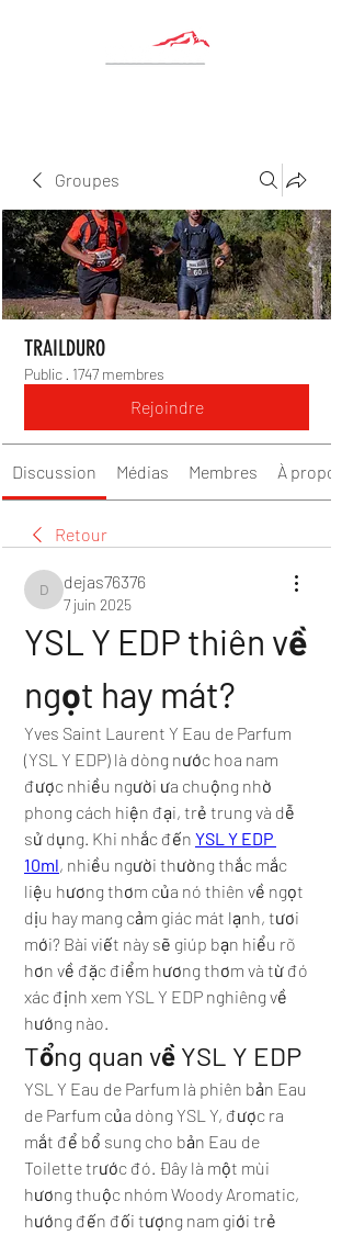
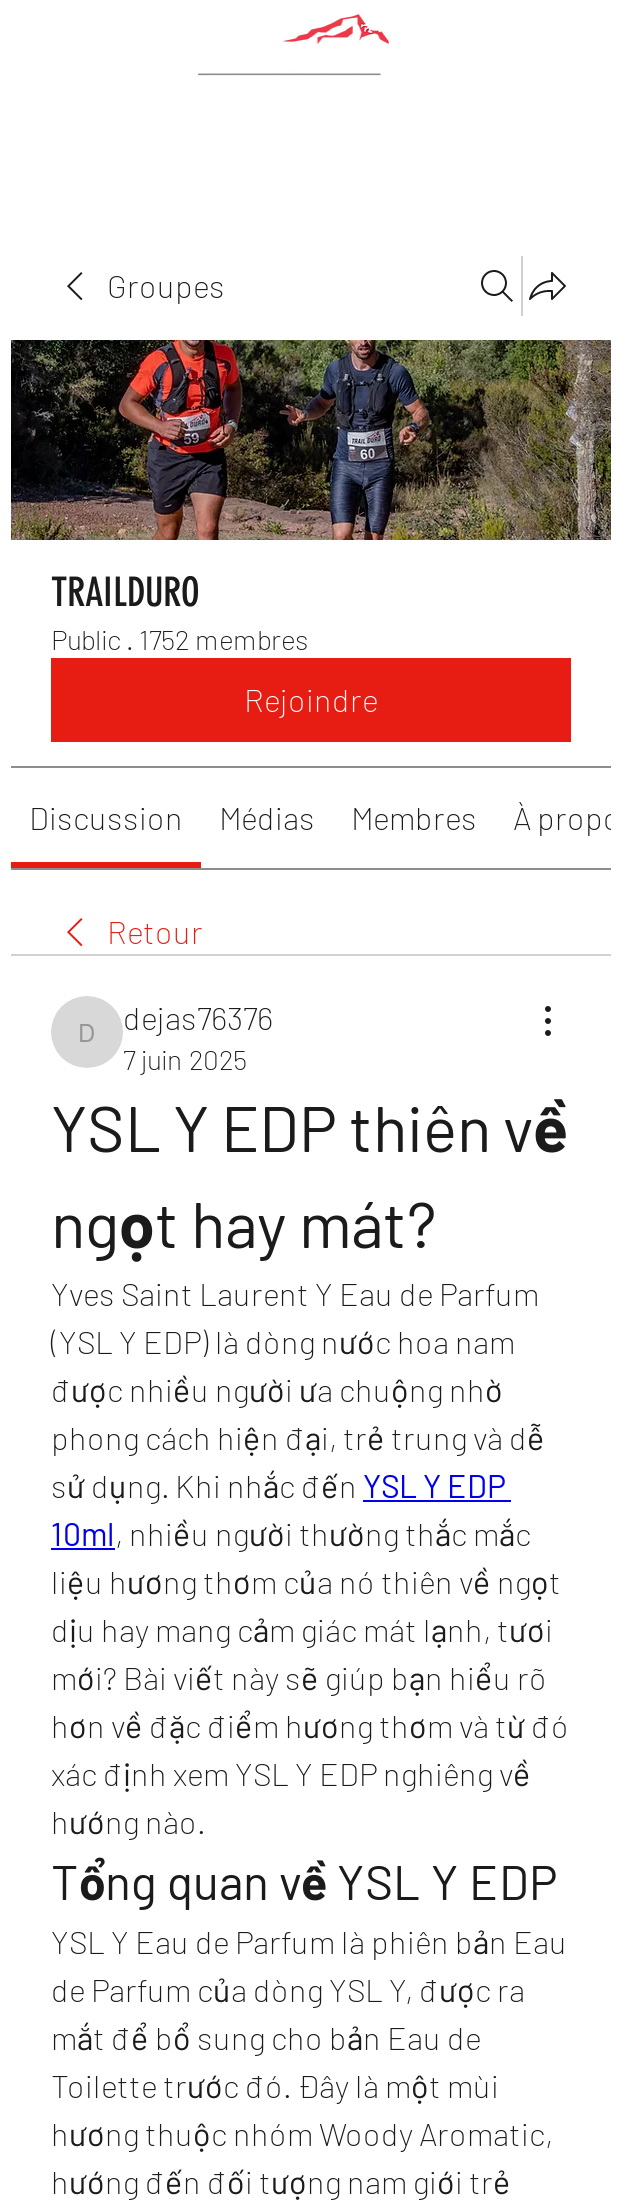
[24,364,164,383] Public 1747 membres -> [51,622,309,656] Public 1752 membres

